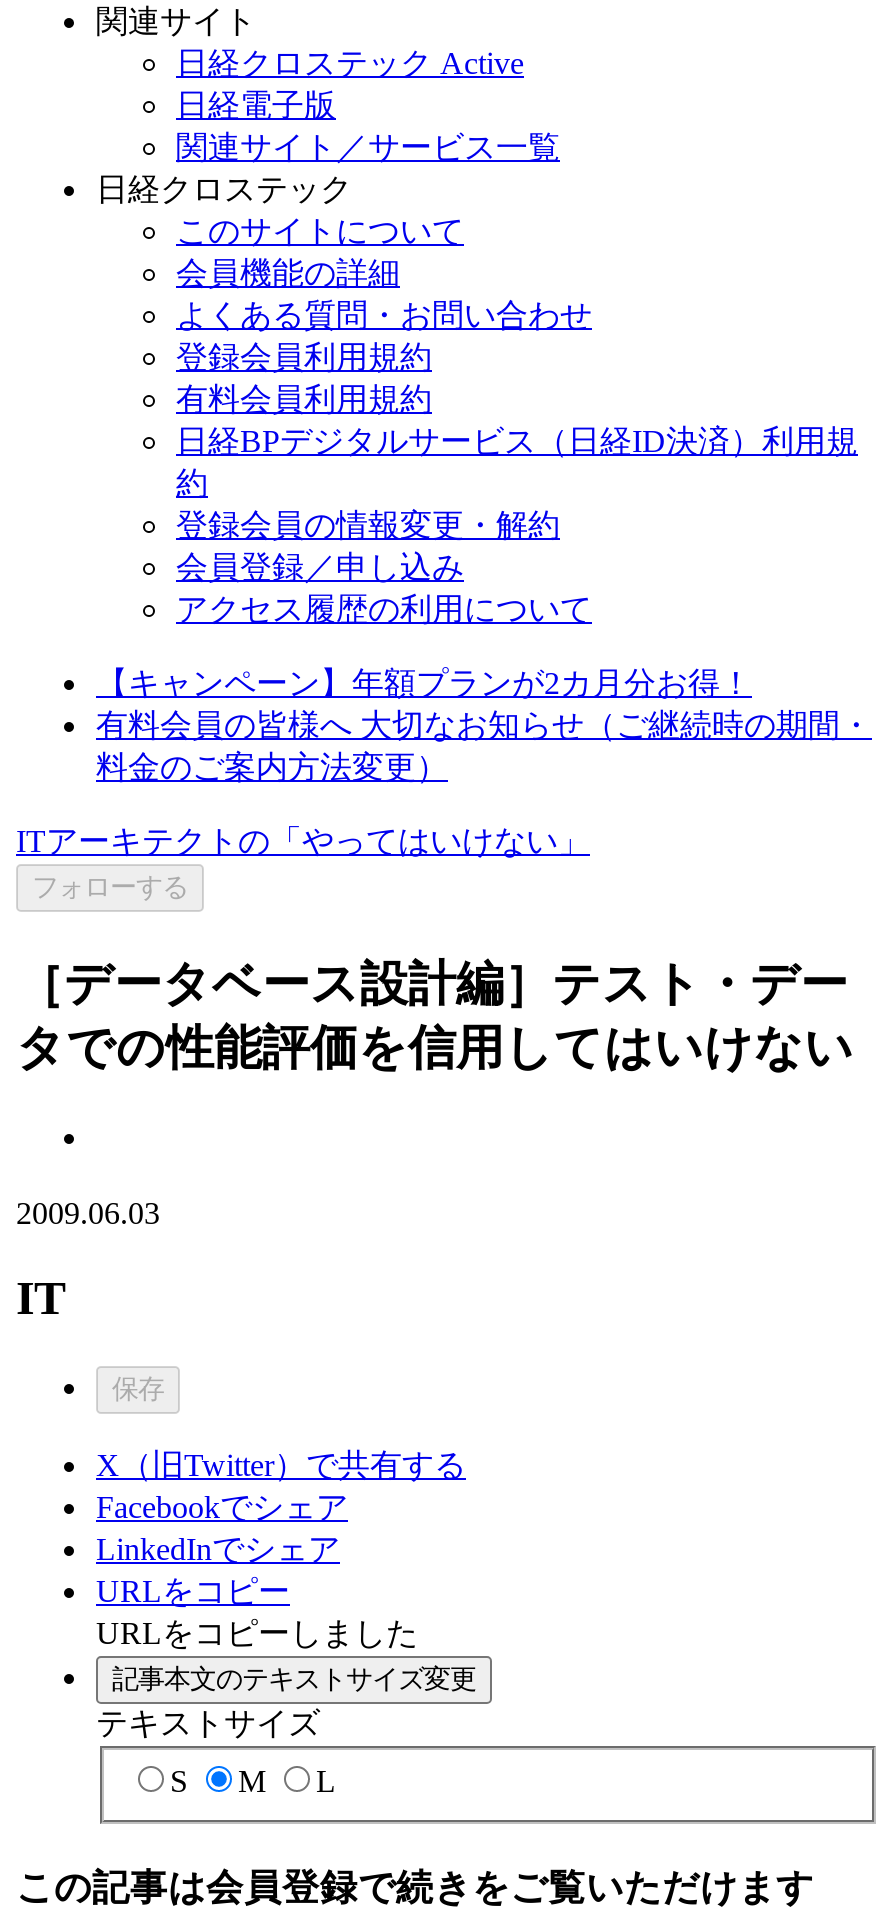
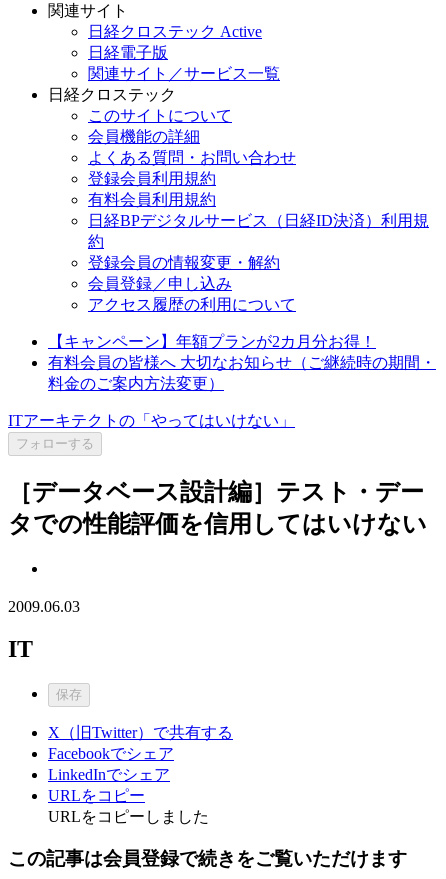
[96,1663,476,1798] 記事本文のテキストサイズ変更 | テキストサイズ | S | M | L -> none

